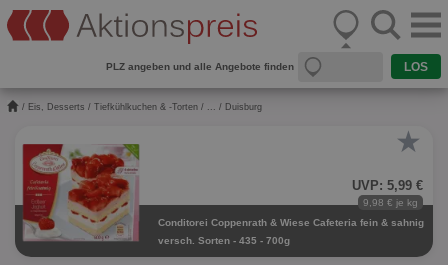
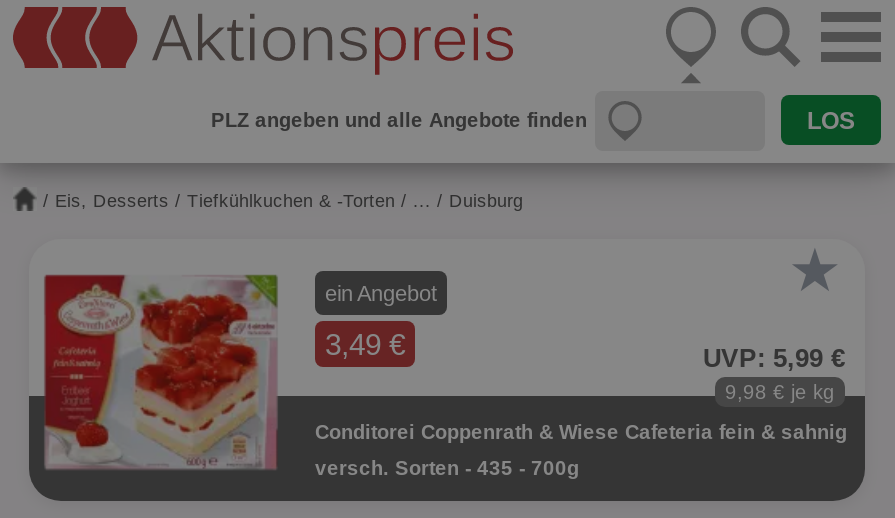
none -> [325,281,437,361] ein Angebot | 3,49 €

